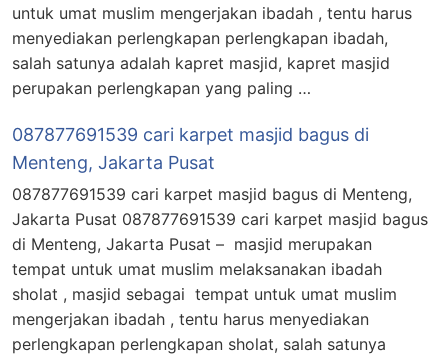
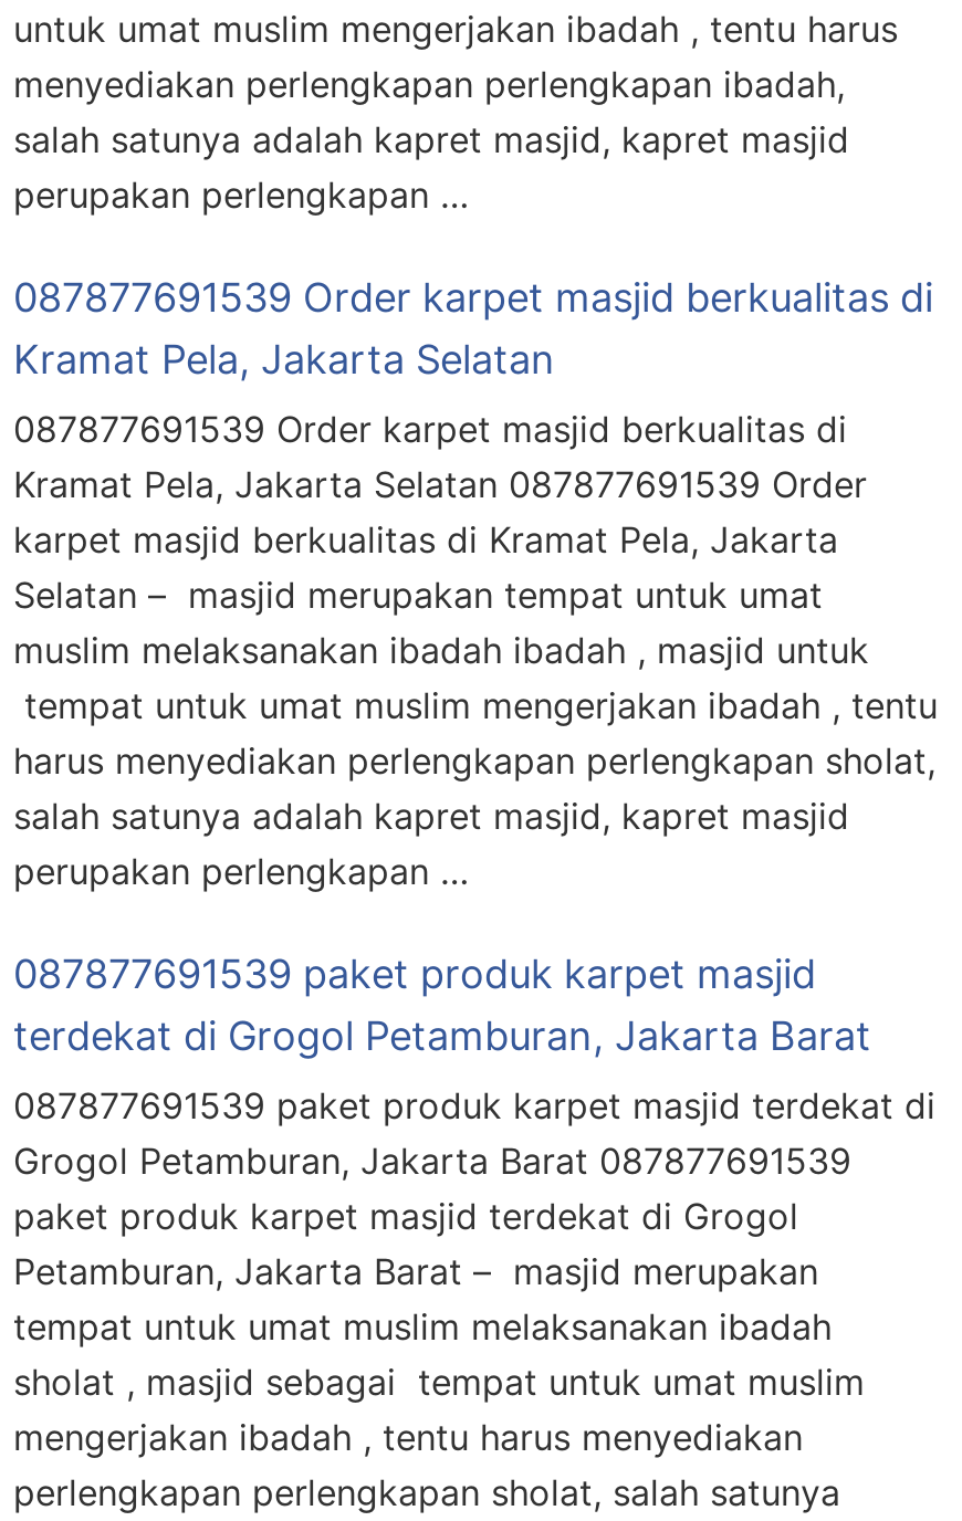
[12,78,428,254] perupakan perlengkapan yang paling … | 087877691539 cari karpet masjid bagus di | Menteng, Jakarta Pusat | 087877691539 cari karpet masjid bagus di Menteng, | Jakarta Pusat 087877691539 cari karpet masjid bagus | di Menteng, Jakarta Pusat – masjid merupakan -> [13,172,938,1293] perupakan perlengkapan … | 087877691539 Order karpet masjid berkualitas di | Kramat Pela, Jakarta Selatan | 087877691539 Order karpet masjid berkualitas di | Kramat Pela, Jakarta Selatan 087877691539 Order | karpet masjid berkualitas di Kramat Pela, Jakarta | Selatan – masjid merupakan tempat untuk umat | muslim melaksanakan ibadah ibadah , masjid untuk | tempat untuk umat muslim mengerjakan ibadah , tentu | harus menyediakan perlengkapan perlengkapan sholat, | salah satunya adalah kapret masjid, kapret masjid | perupakan perlengkapan … | 087877691539 paket produk karpet masjid | terdekat di Grogol Petamburan, Jakarta Barat | 087877691539 paket produk karpet masjid terdekat di | Grogol Petamburan, Jakarta Barat 087877691539 | paket produk karpet masjid terdekat di Grogol | Petamburan, Jakarta Barat – masjid merupakan

